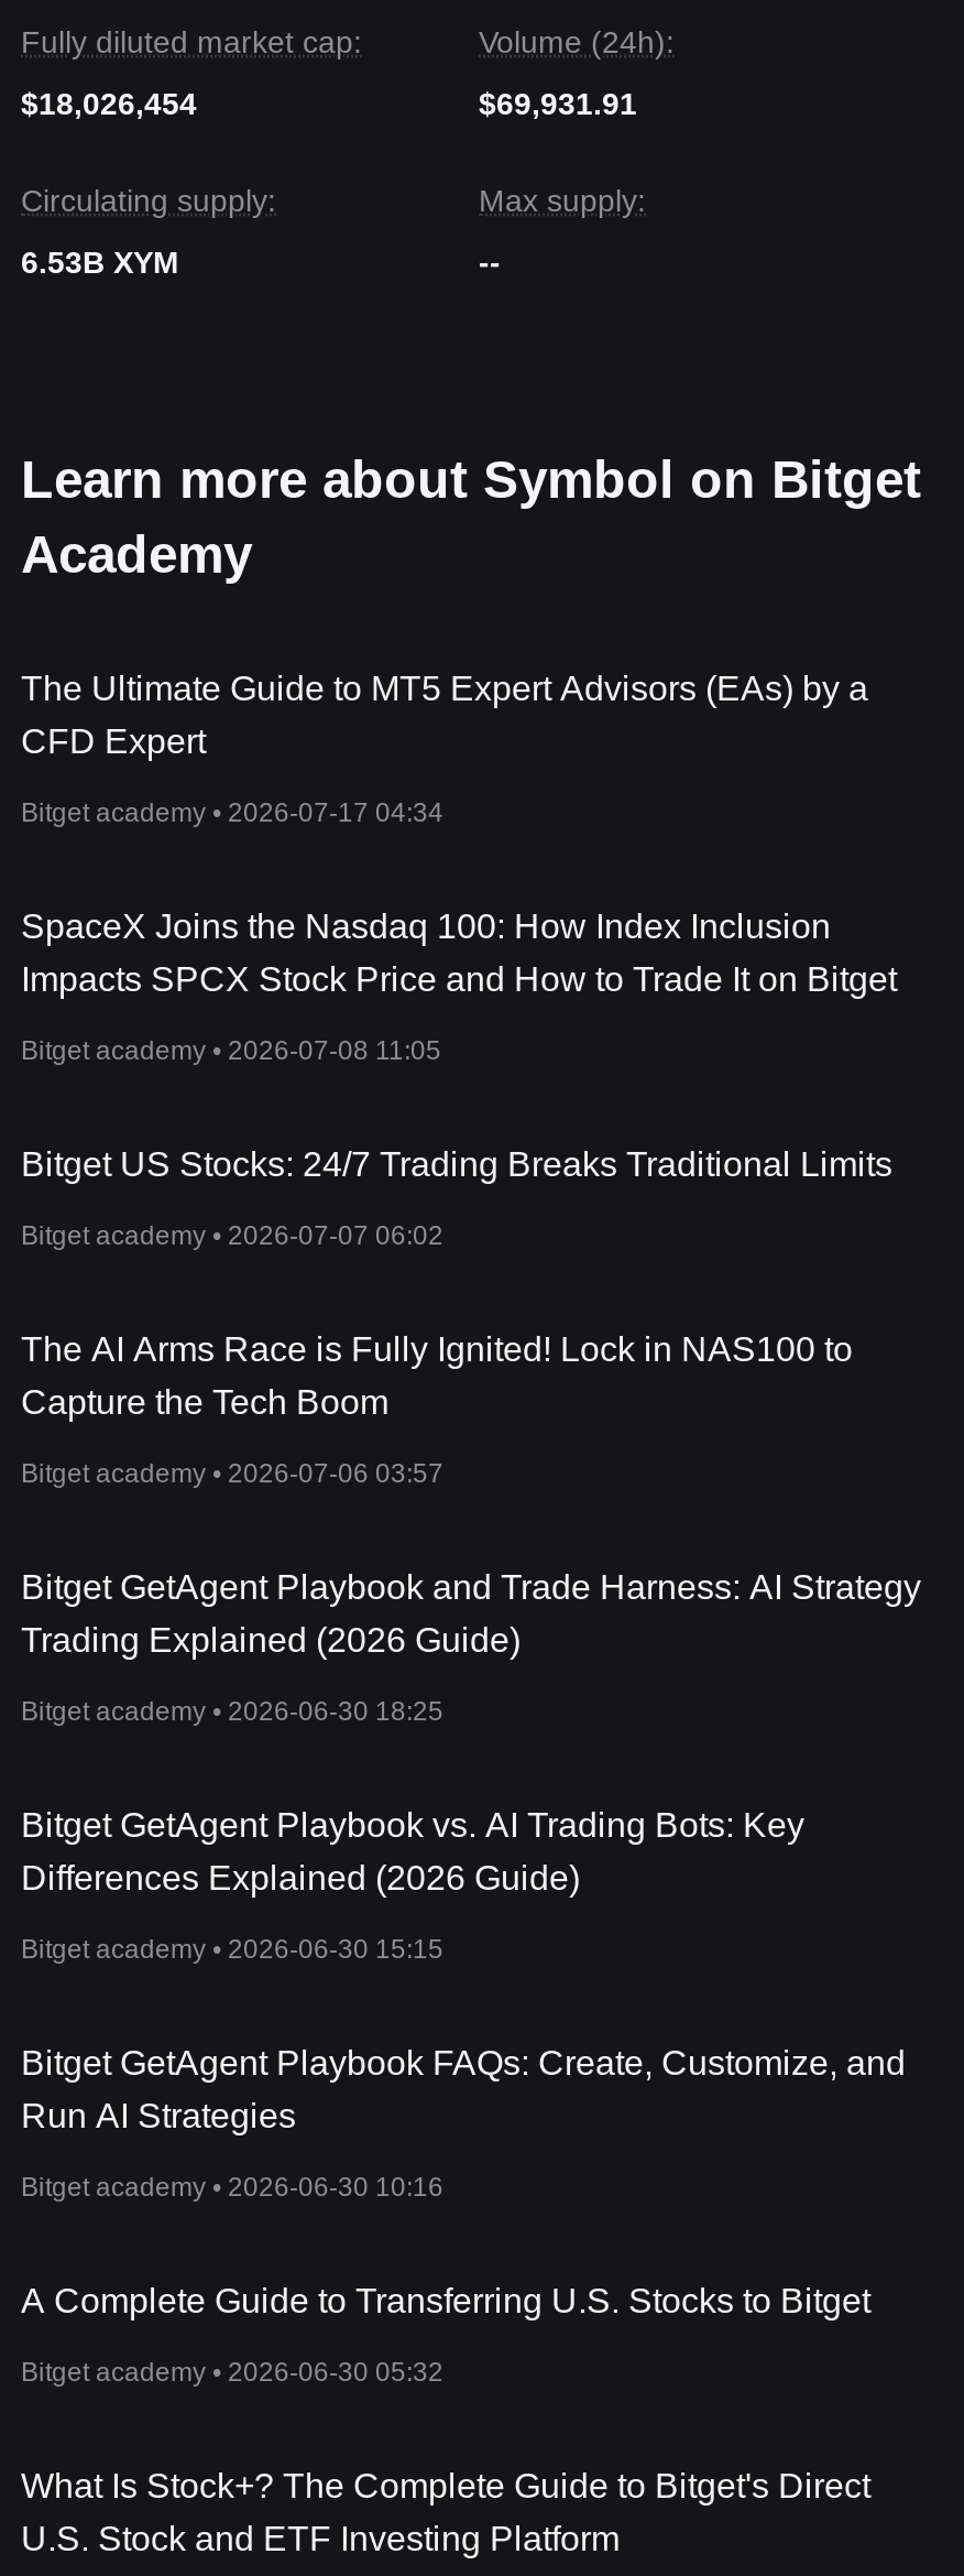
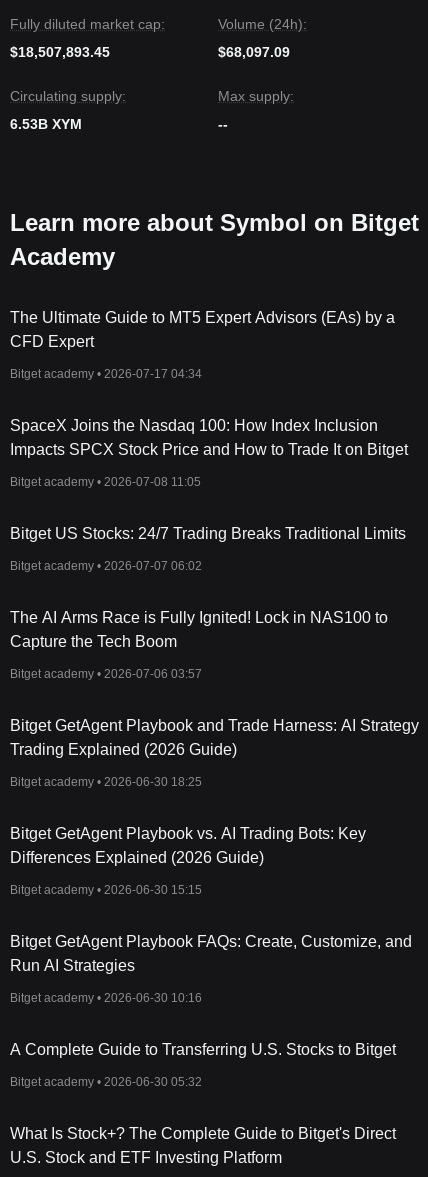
[21,86,197,121] $18,026,454 -> [10,44,110,60] $18,507,893.45
[479,86,637,121] $69,931.91 -> [218,44,290,60] $68,097.09

